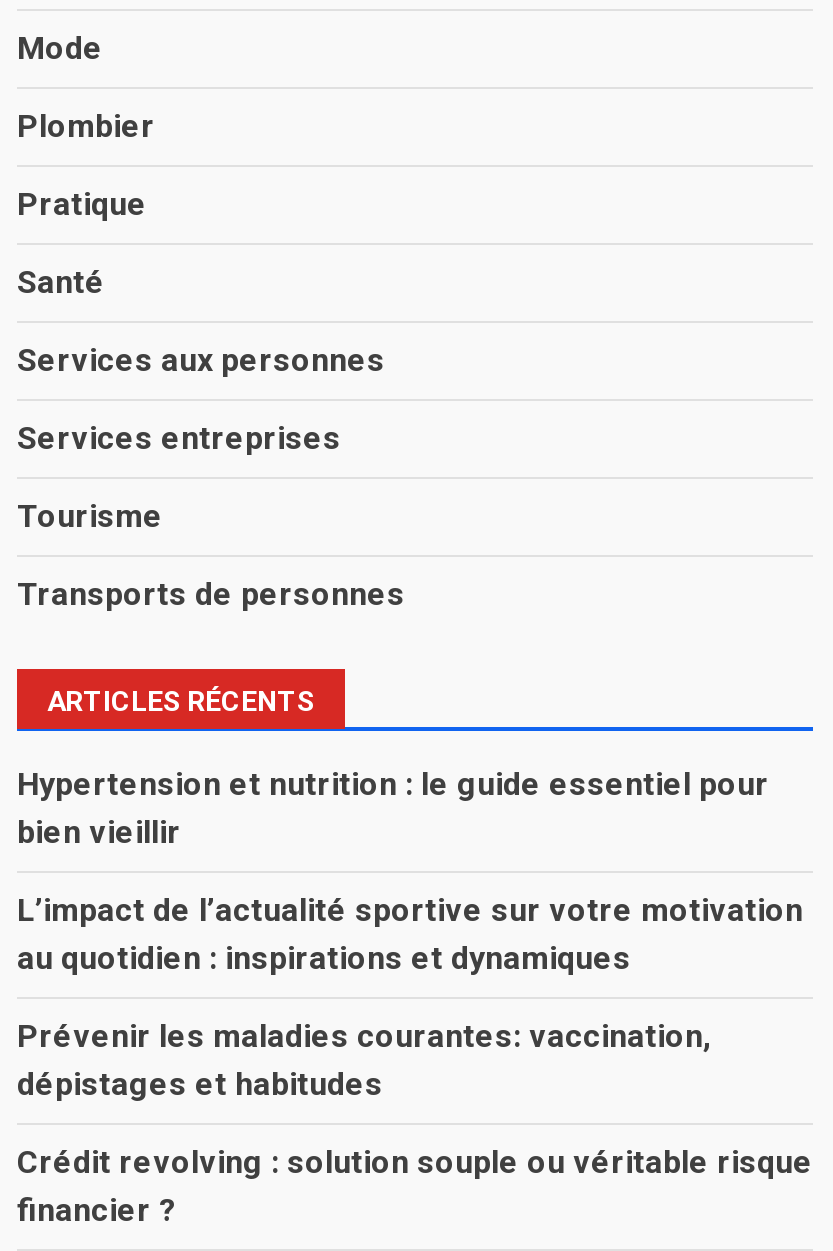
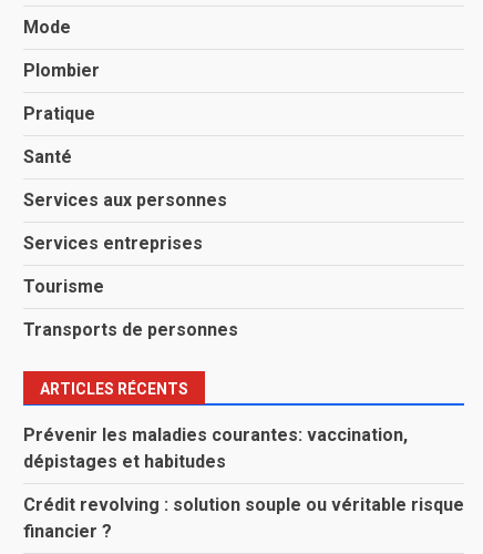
[17,765,803,977] Hypertension et nutrition : le guide essentiel pour | bien vieillir | L’impact de l’actualité sportive sur votre motivation | au quotidien : inspirations et dynamiques -> none

